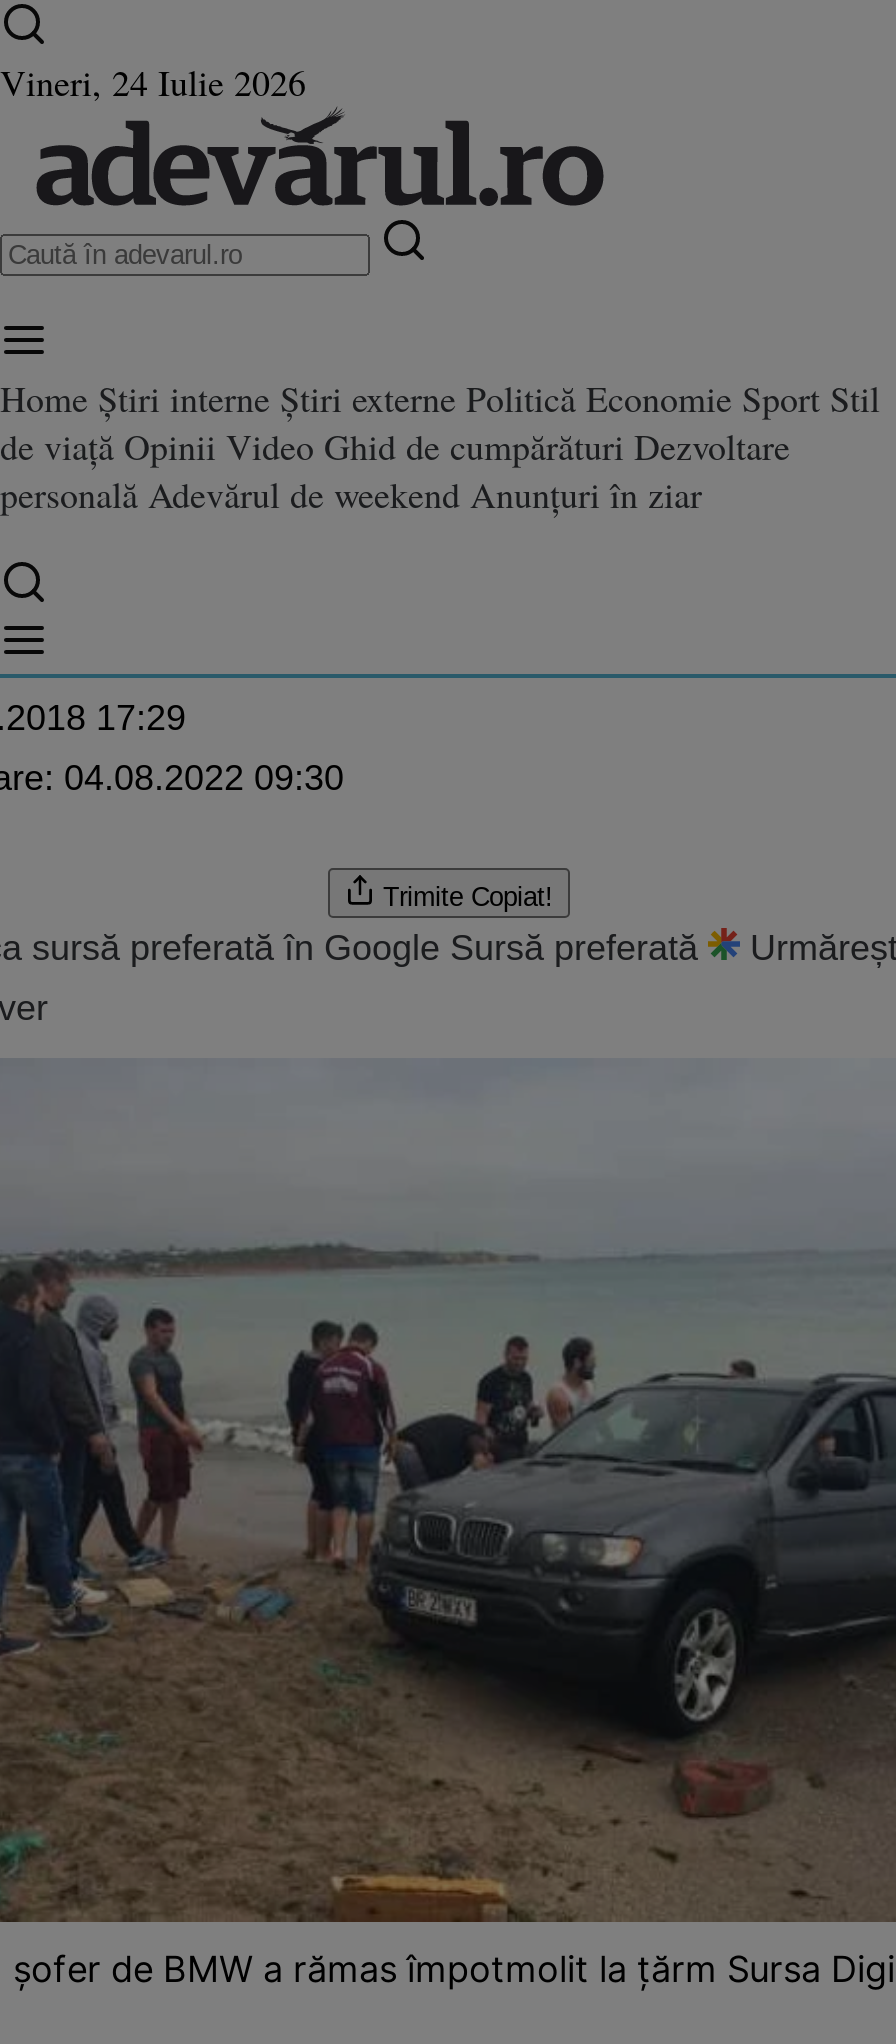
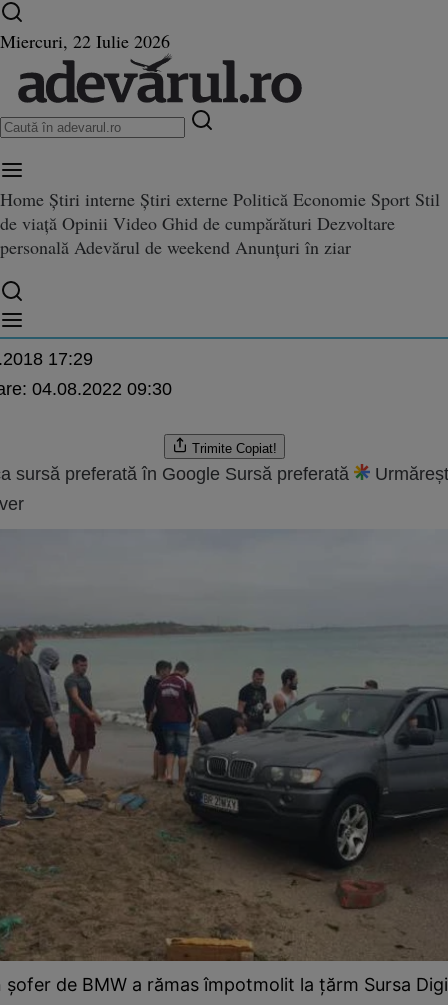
[0,58,306,106] Vineri, 24 Iulie 2026 -> [0,29,170,53] Miercuri, 22 Iulie 2026

